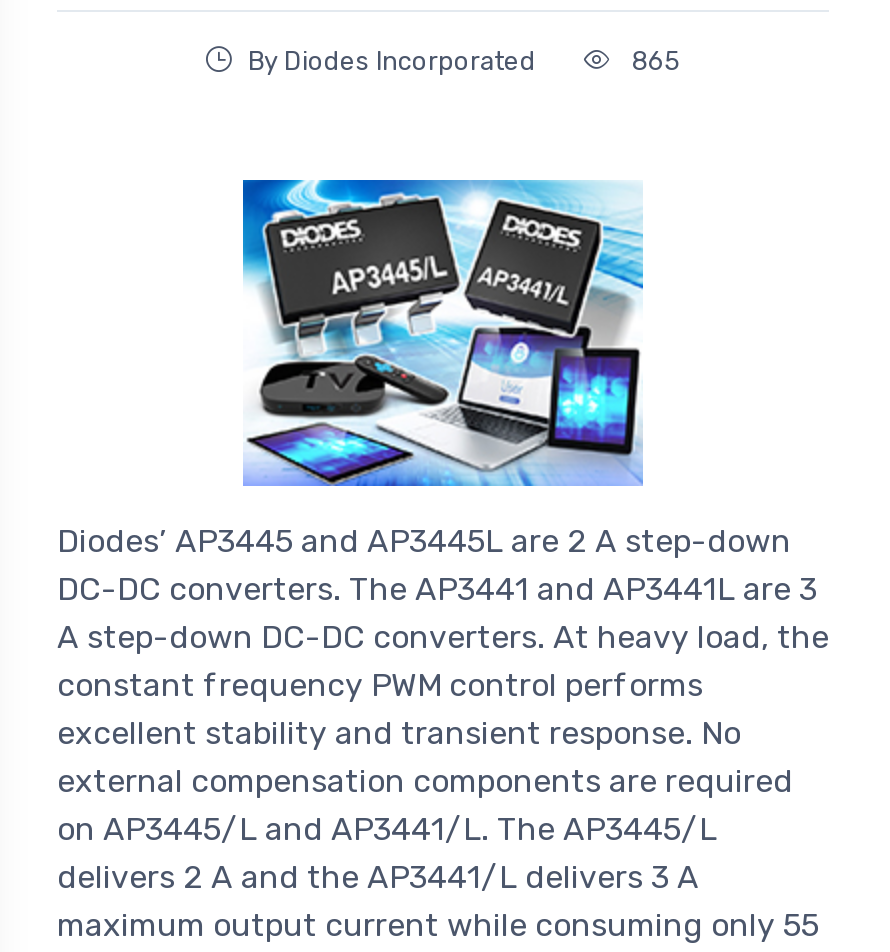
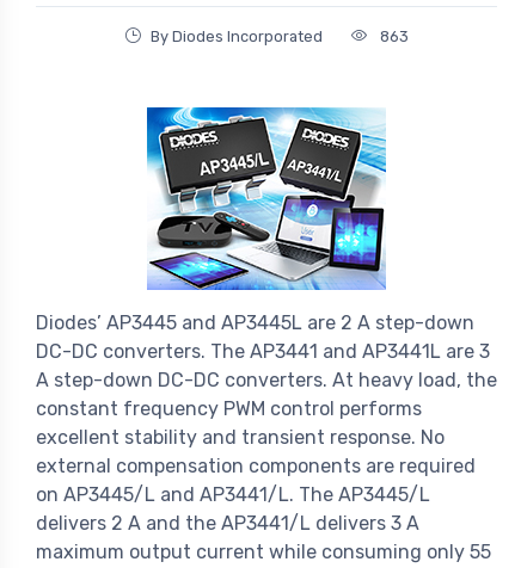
[626,47,680,77] 865 -> [376,28,408,46] 863

